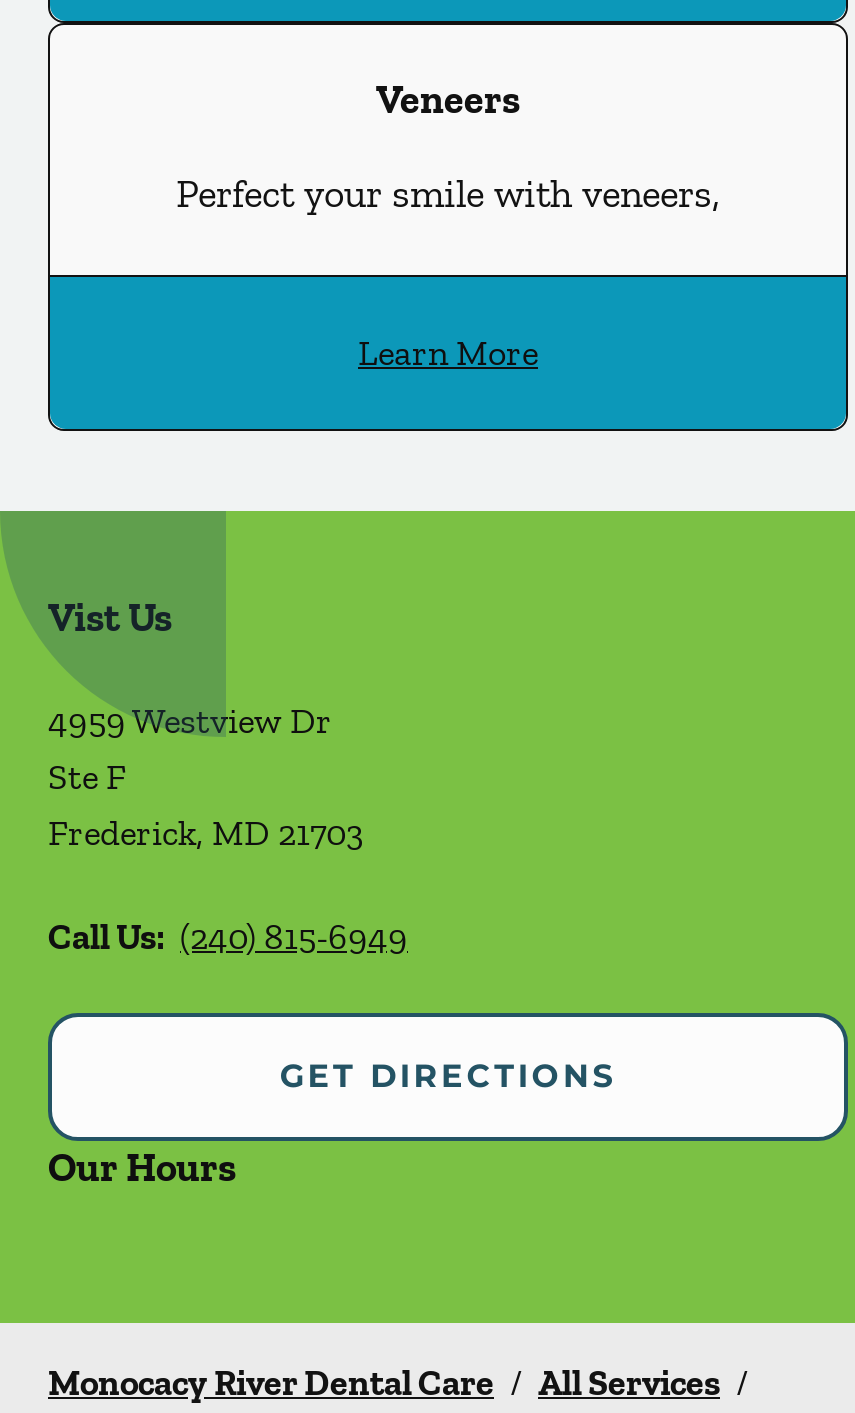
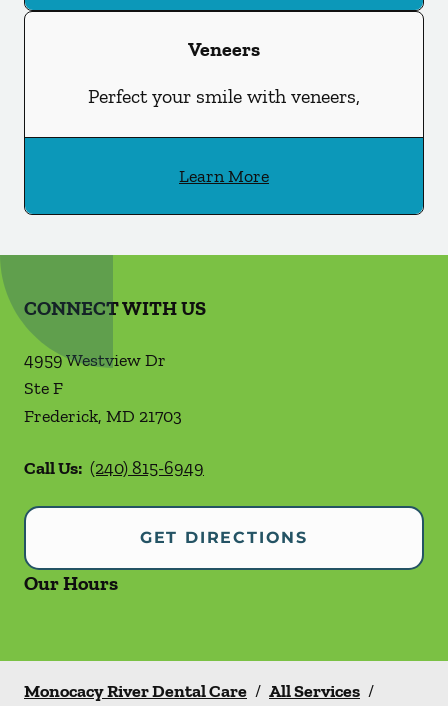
[48,593,172,641] Vist Us -> [24,296,206,320] CONNECT WITH US

